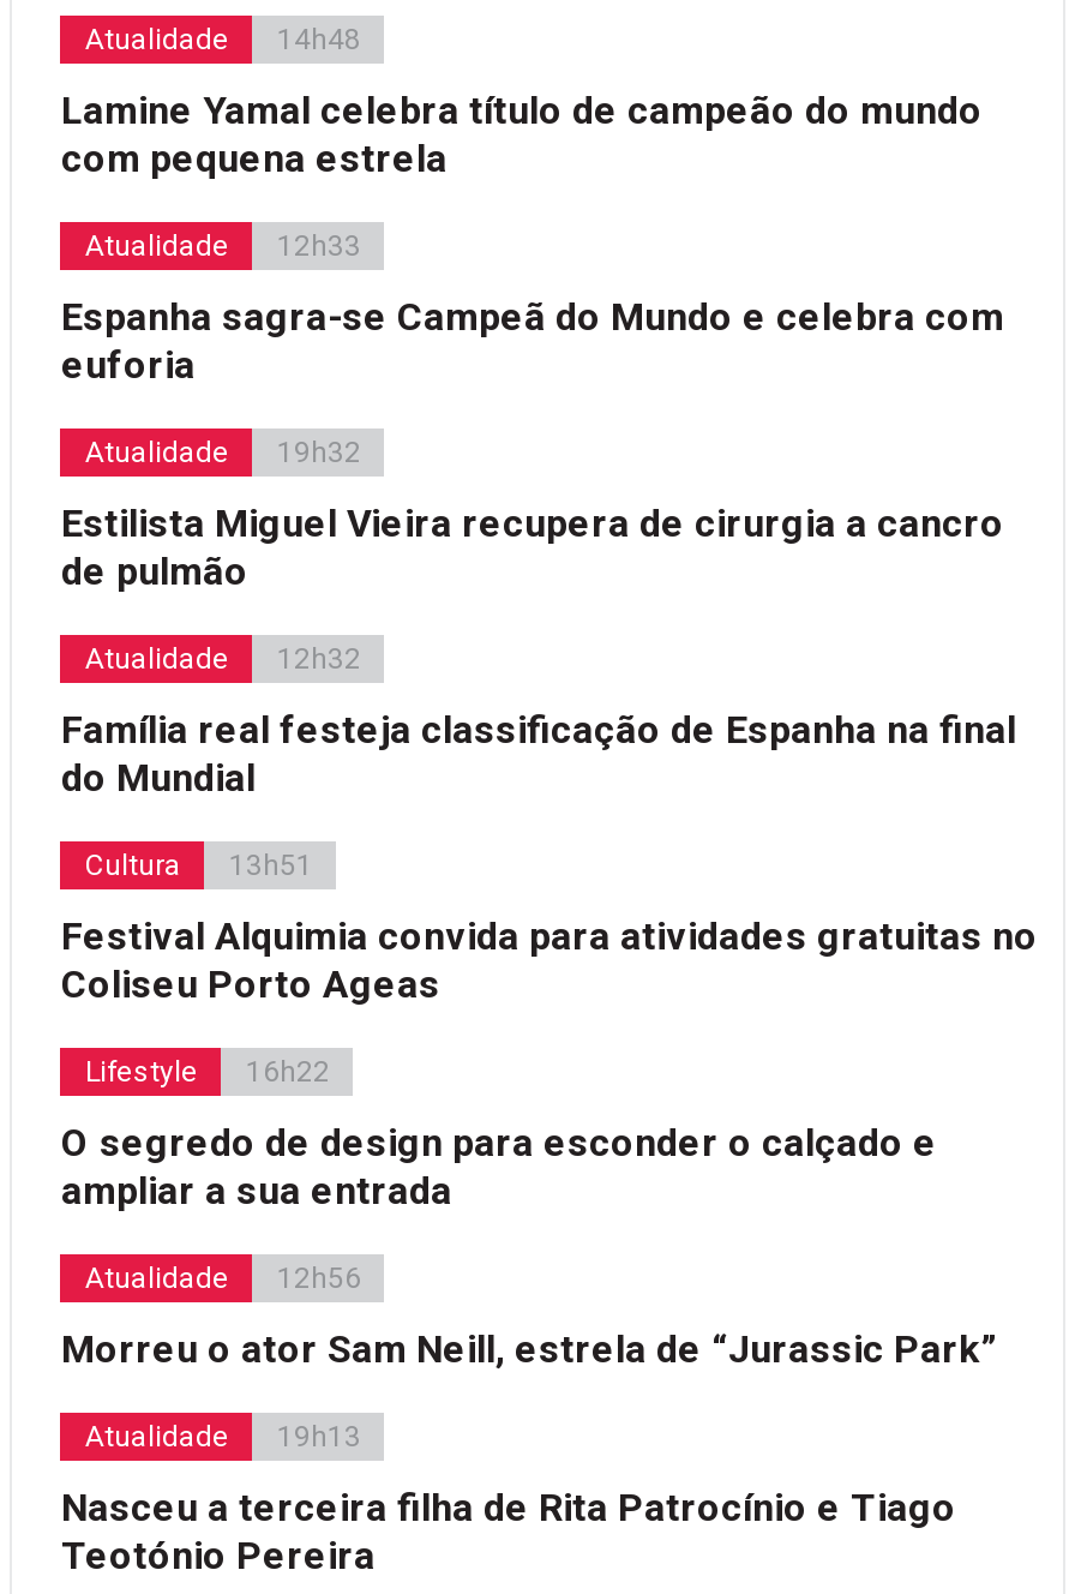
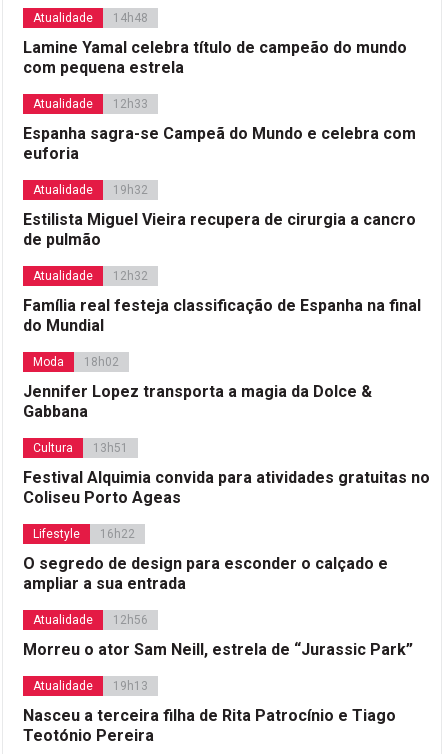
none -> [23,355,372,421] Moda | 18h02 | Jennifer Lopez transporta a magia da Dolce & | Gabbana

